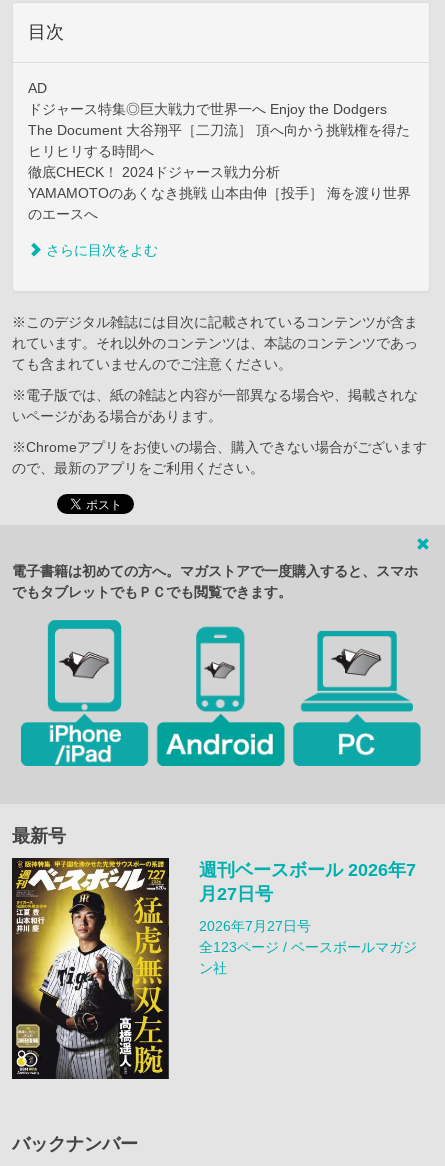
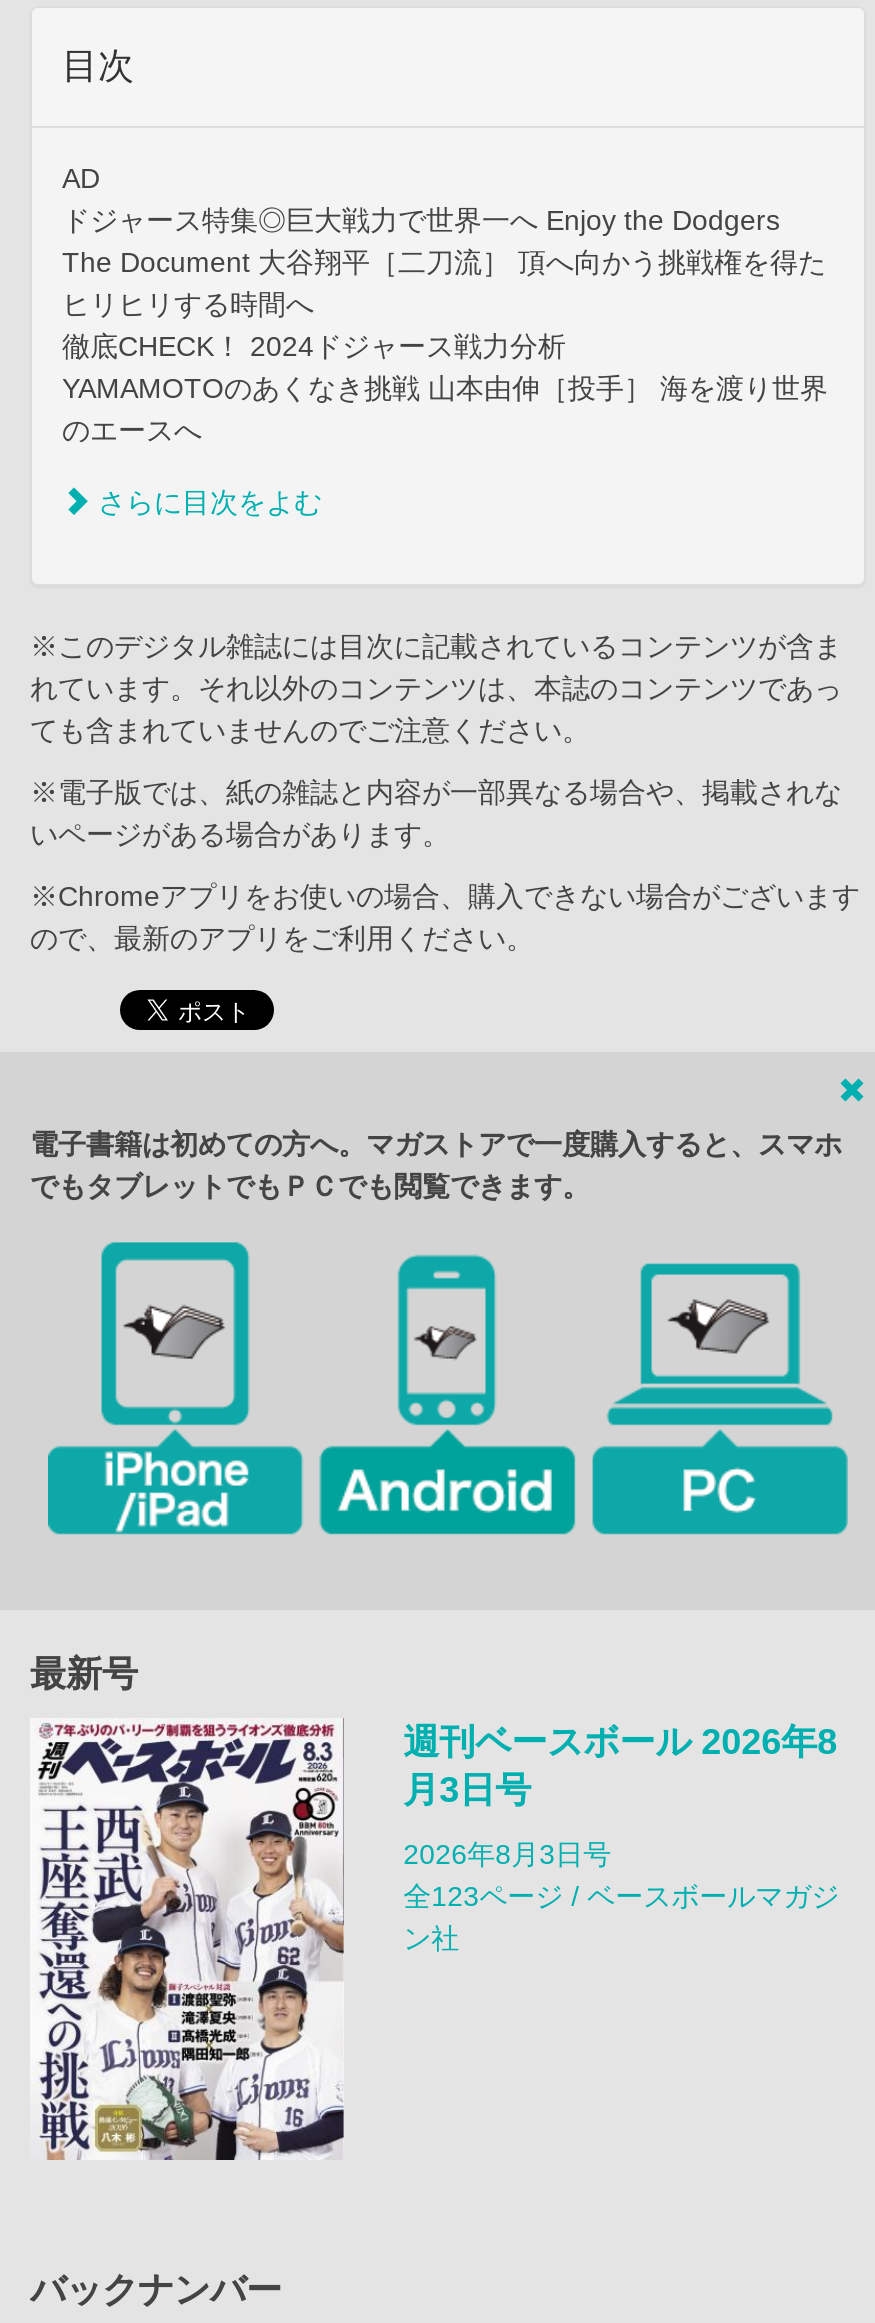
[11,857,416,1080] [image] | 週刊ベースボール 2026年7 -> [30,1718,837,2160] [image] | 週刊ベースボール 2026年8
[199,884,273,904] 月27日号 -> [403,1769,531,1809] 月3日号
[199,918,311,934] 2026年7月27日号 -> [403,1837,611,1869] 2026年8月3日号

